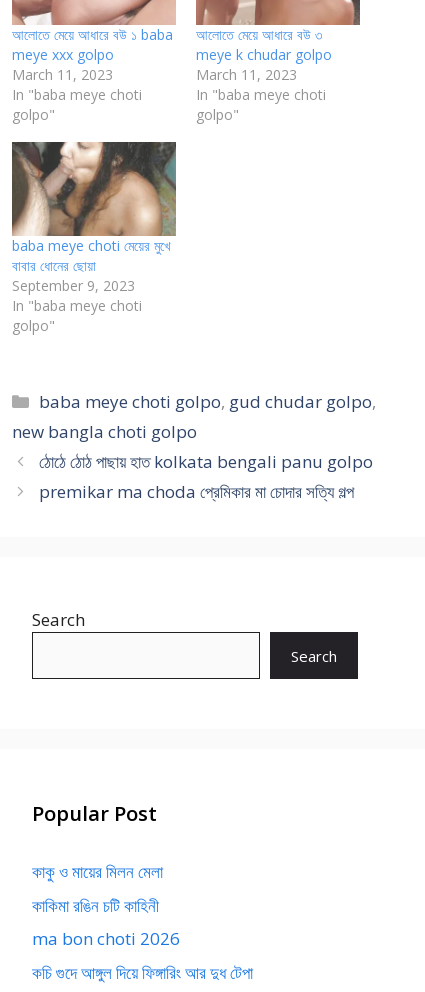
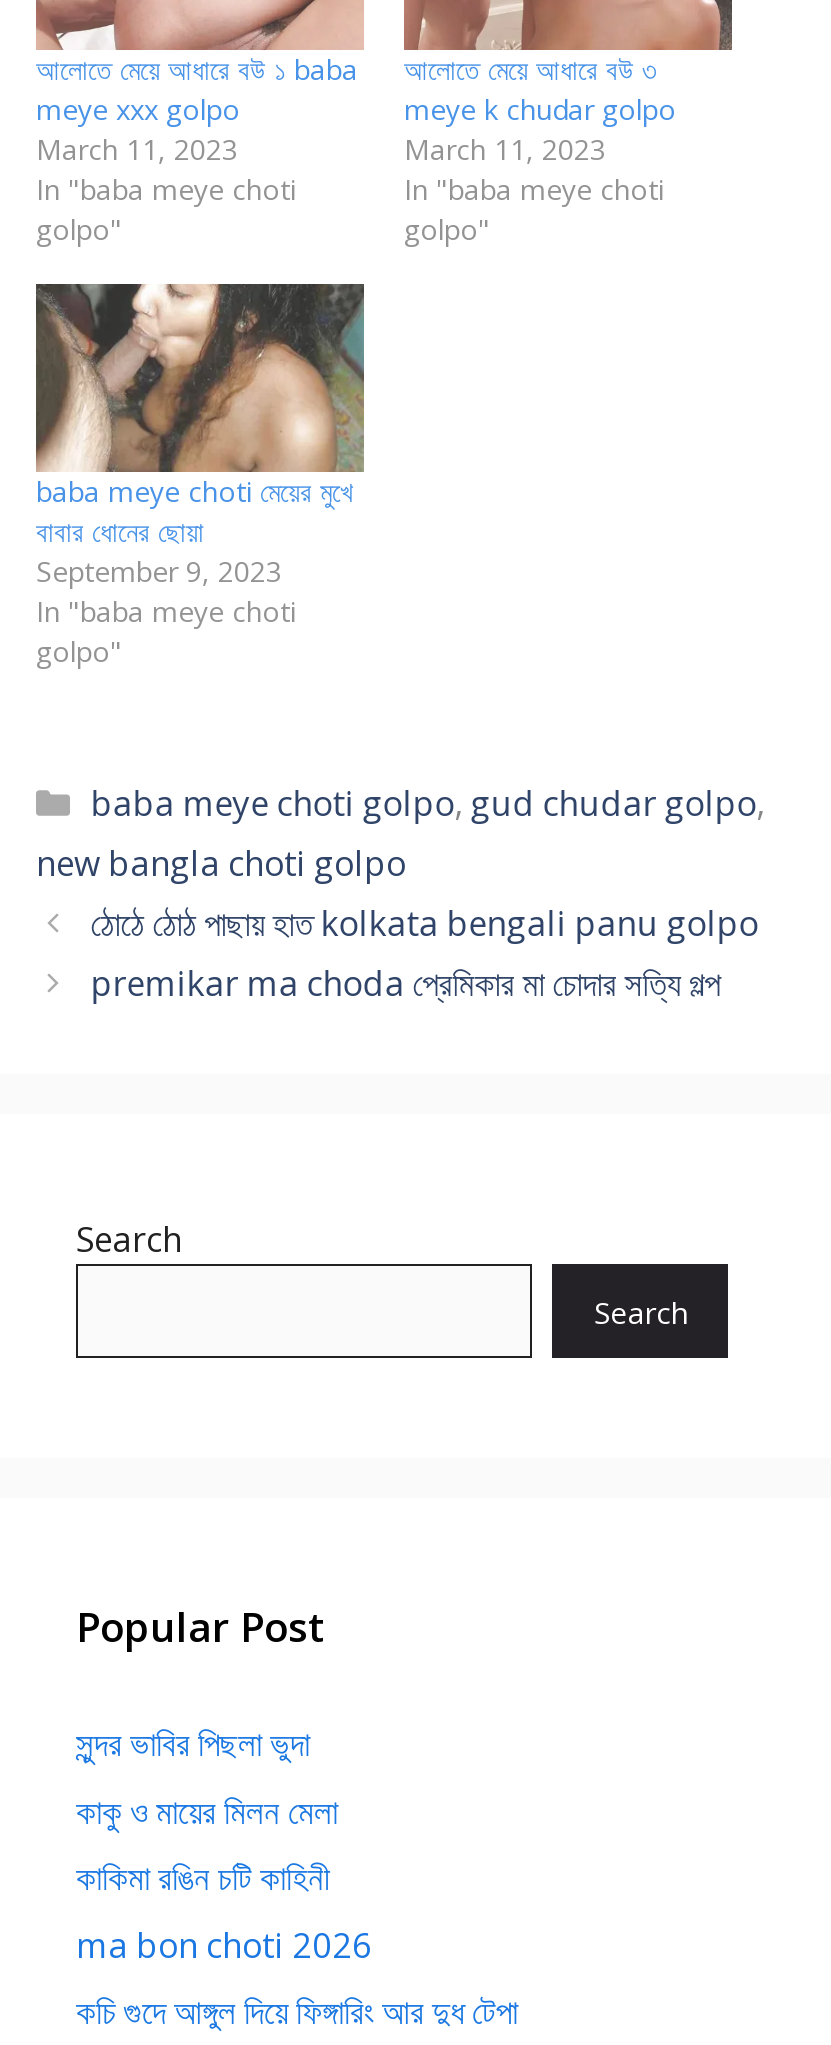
none -> [76,1720,310,1766] সুন্দর ভাবির পিছলা ভুদা

